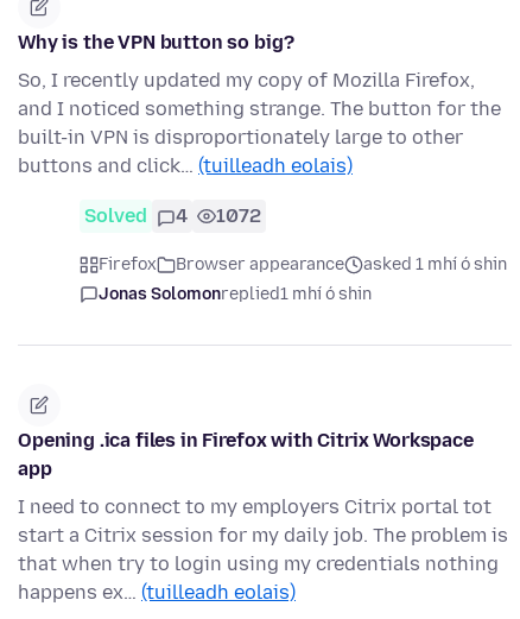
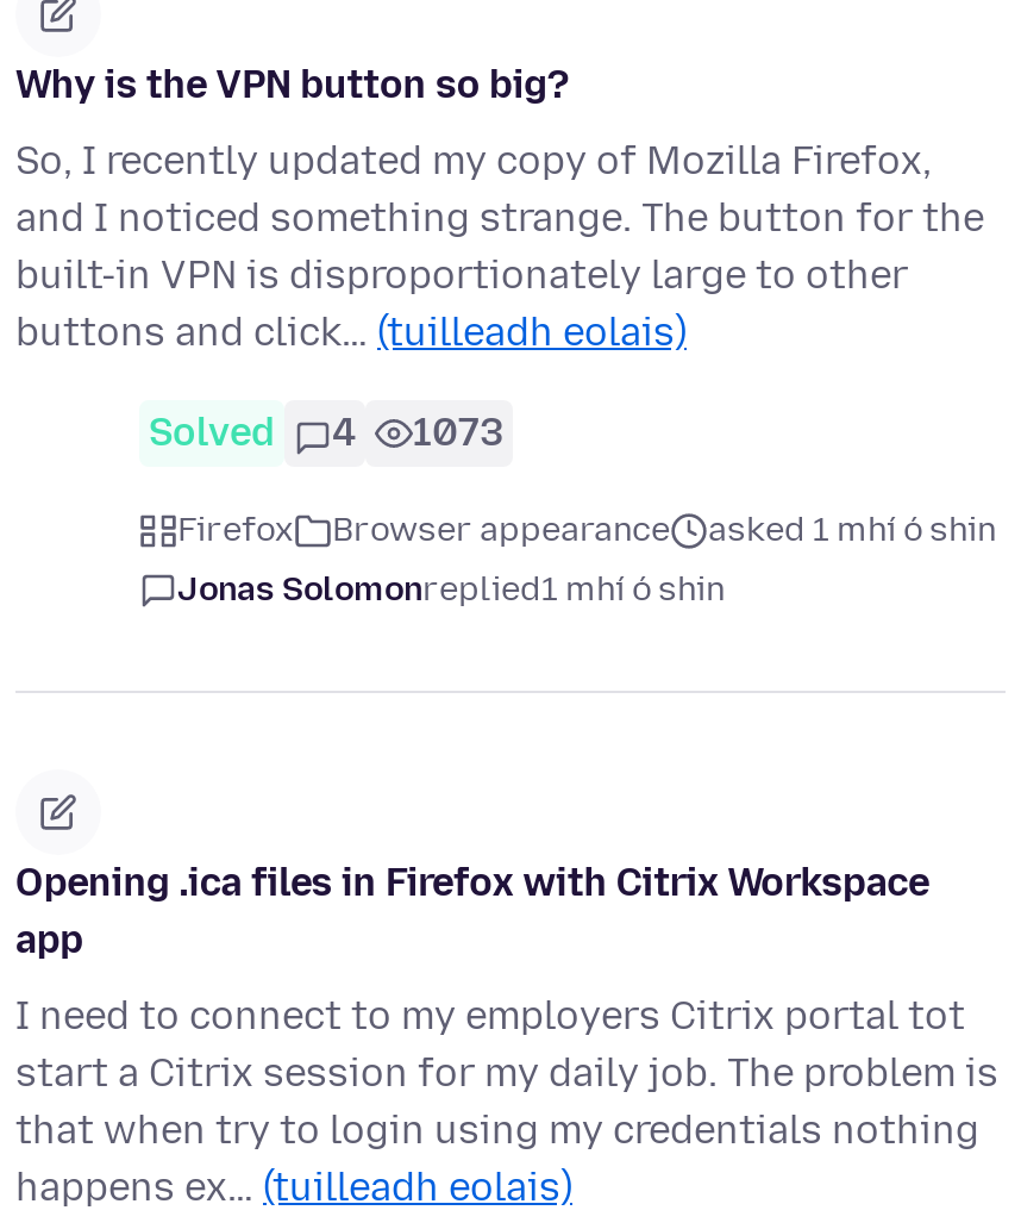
[84,205,261,228] Solved 4 1072 -> [149,411,503,456] Solved 4 1073

